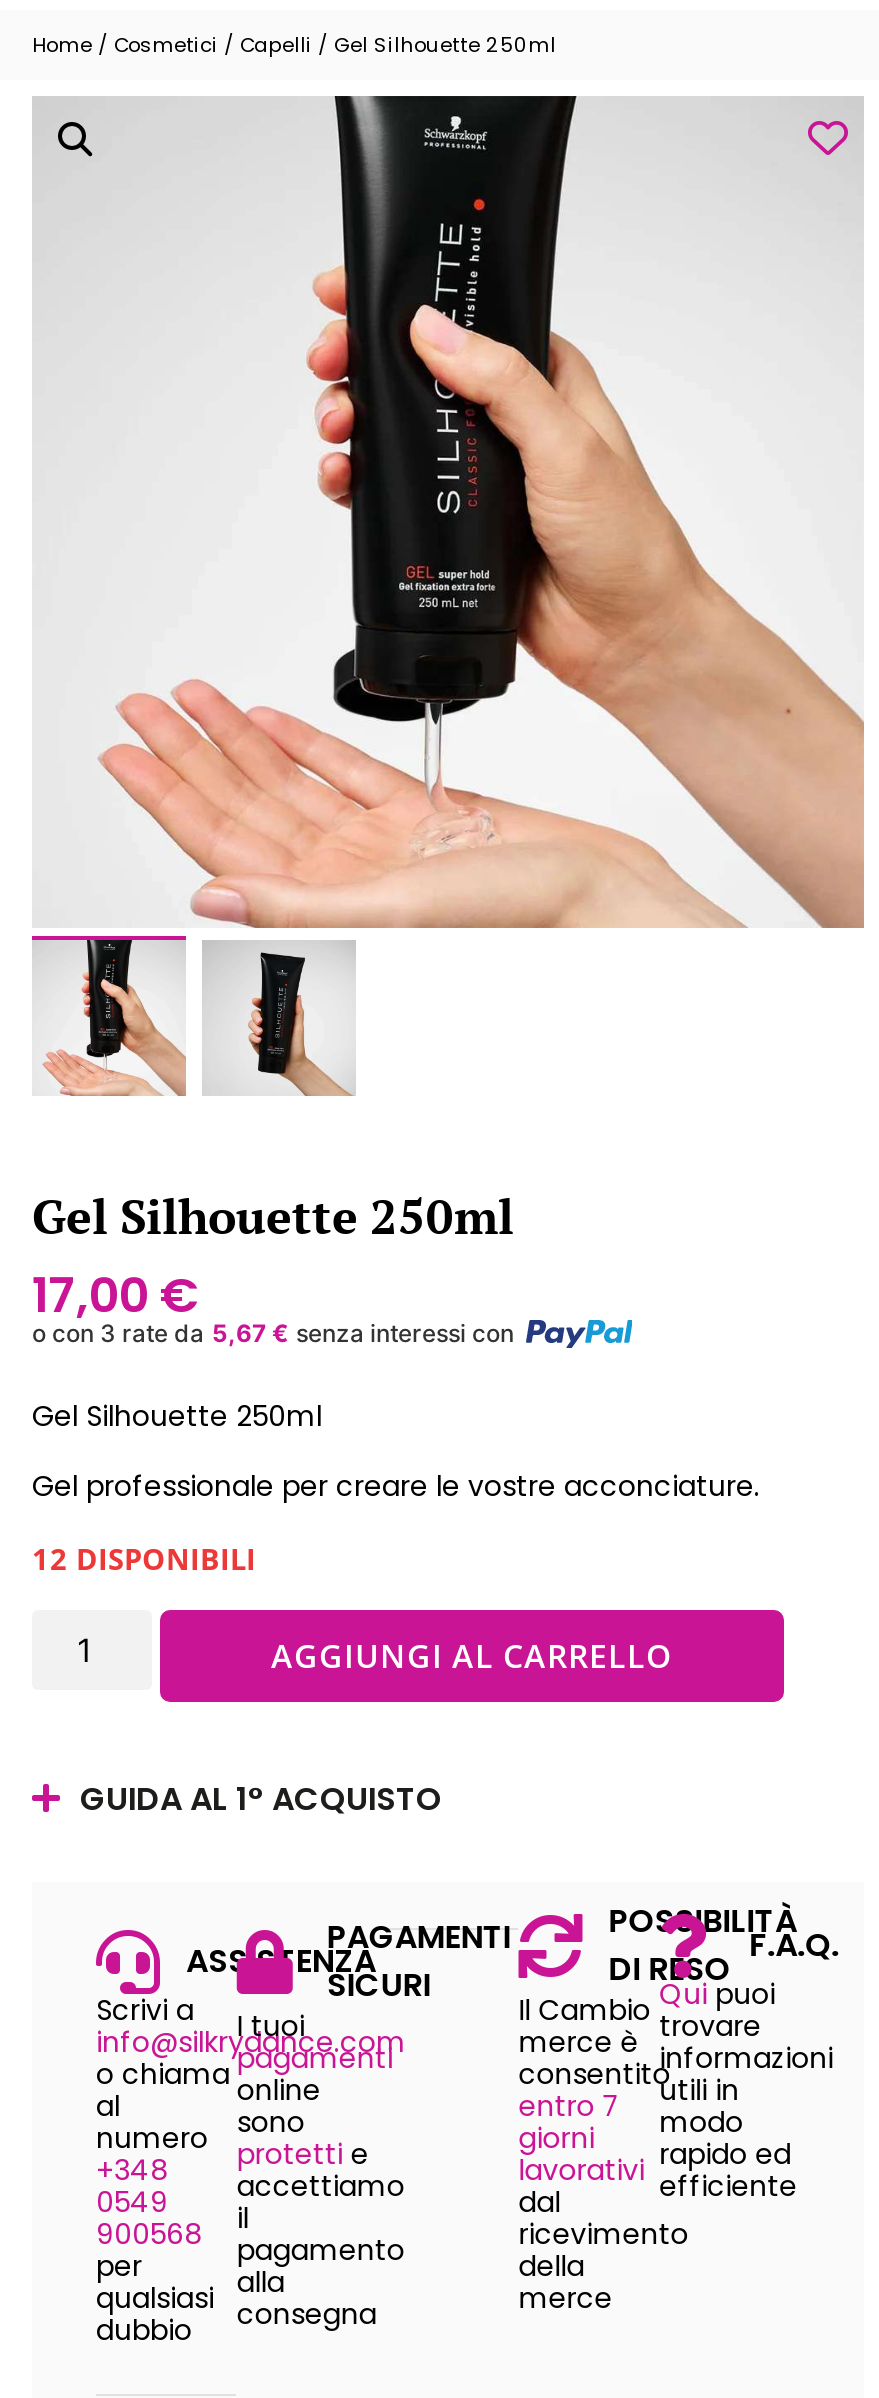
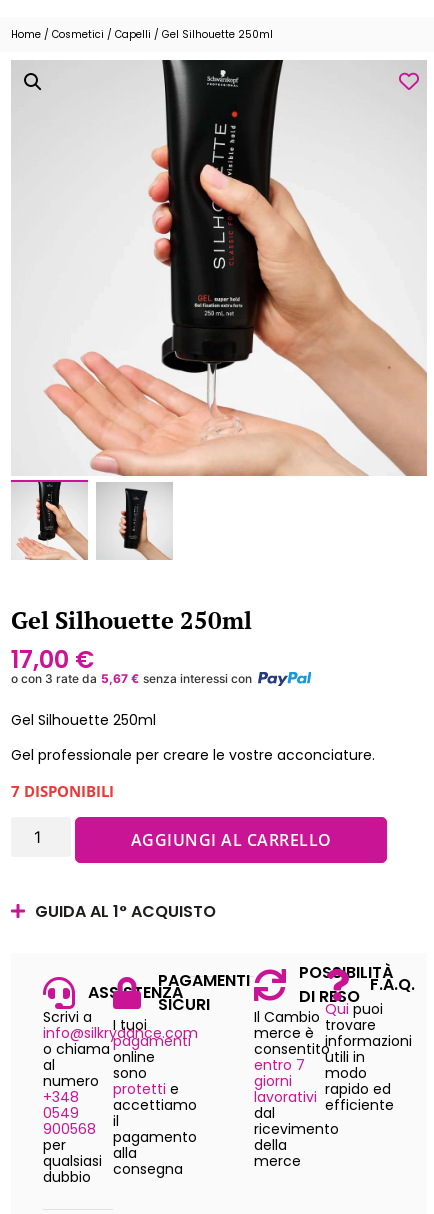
[32,1539,256,1579] 12 DISPONIBILI -> [11,781,114,801] 7 DISPONIBILI

